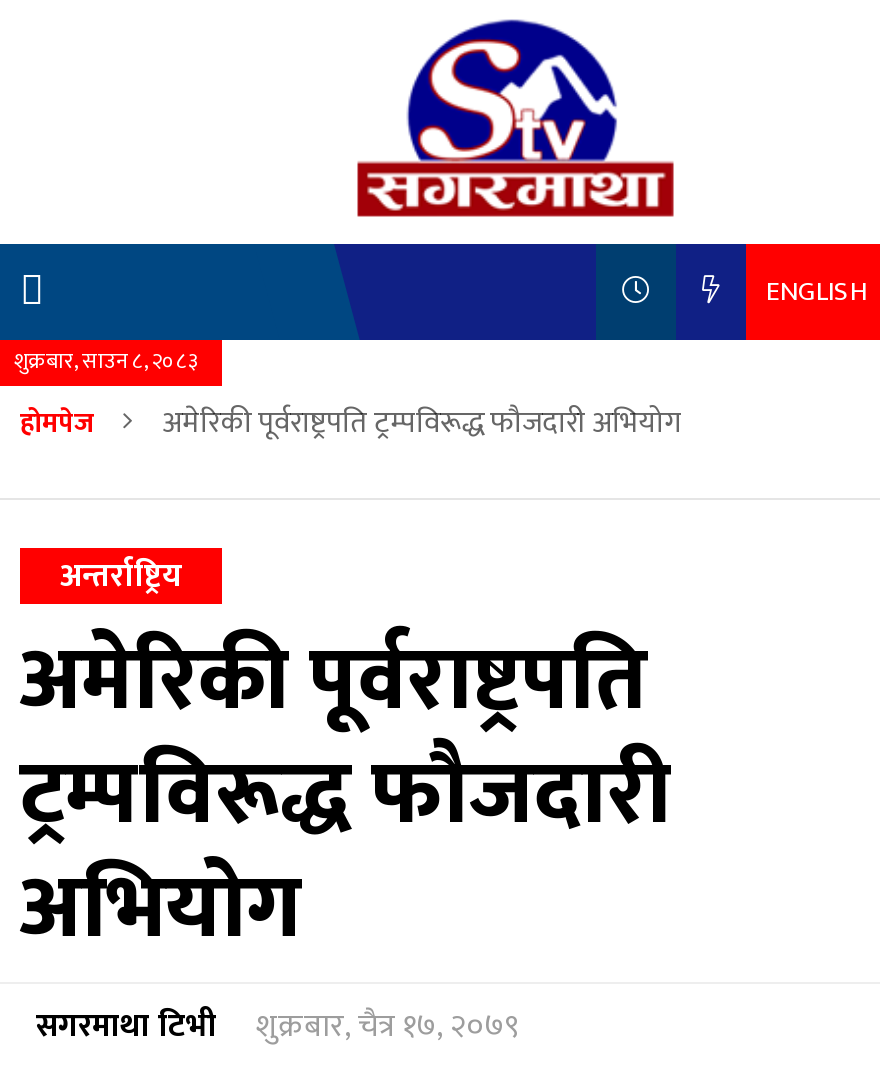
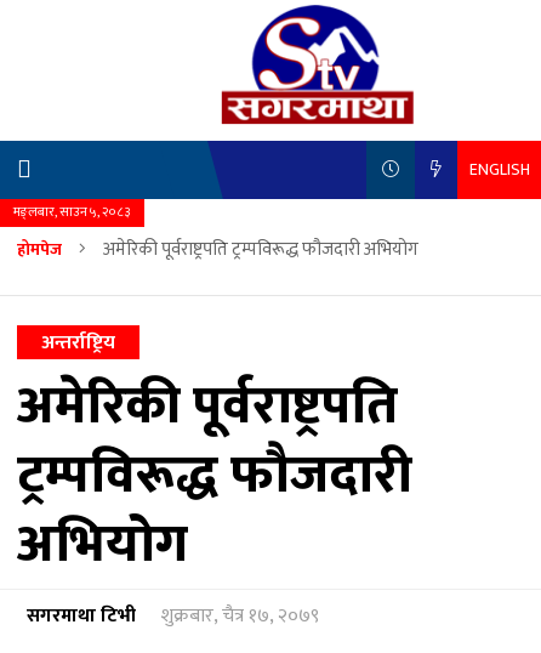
[14,344,198,380] शुक्रबार, साउन ८, २०८३ -> [13,201,130,223] मङ्लबार, साउन ५, २०८३

